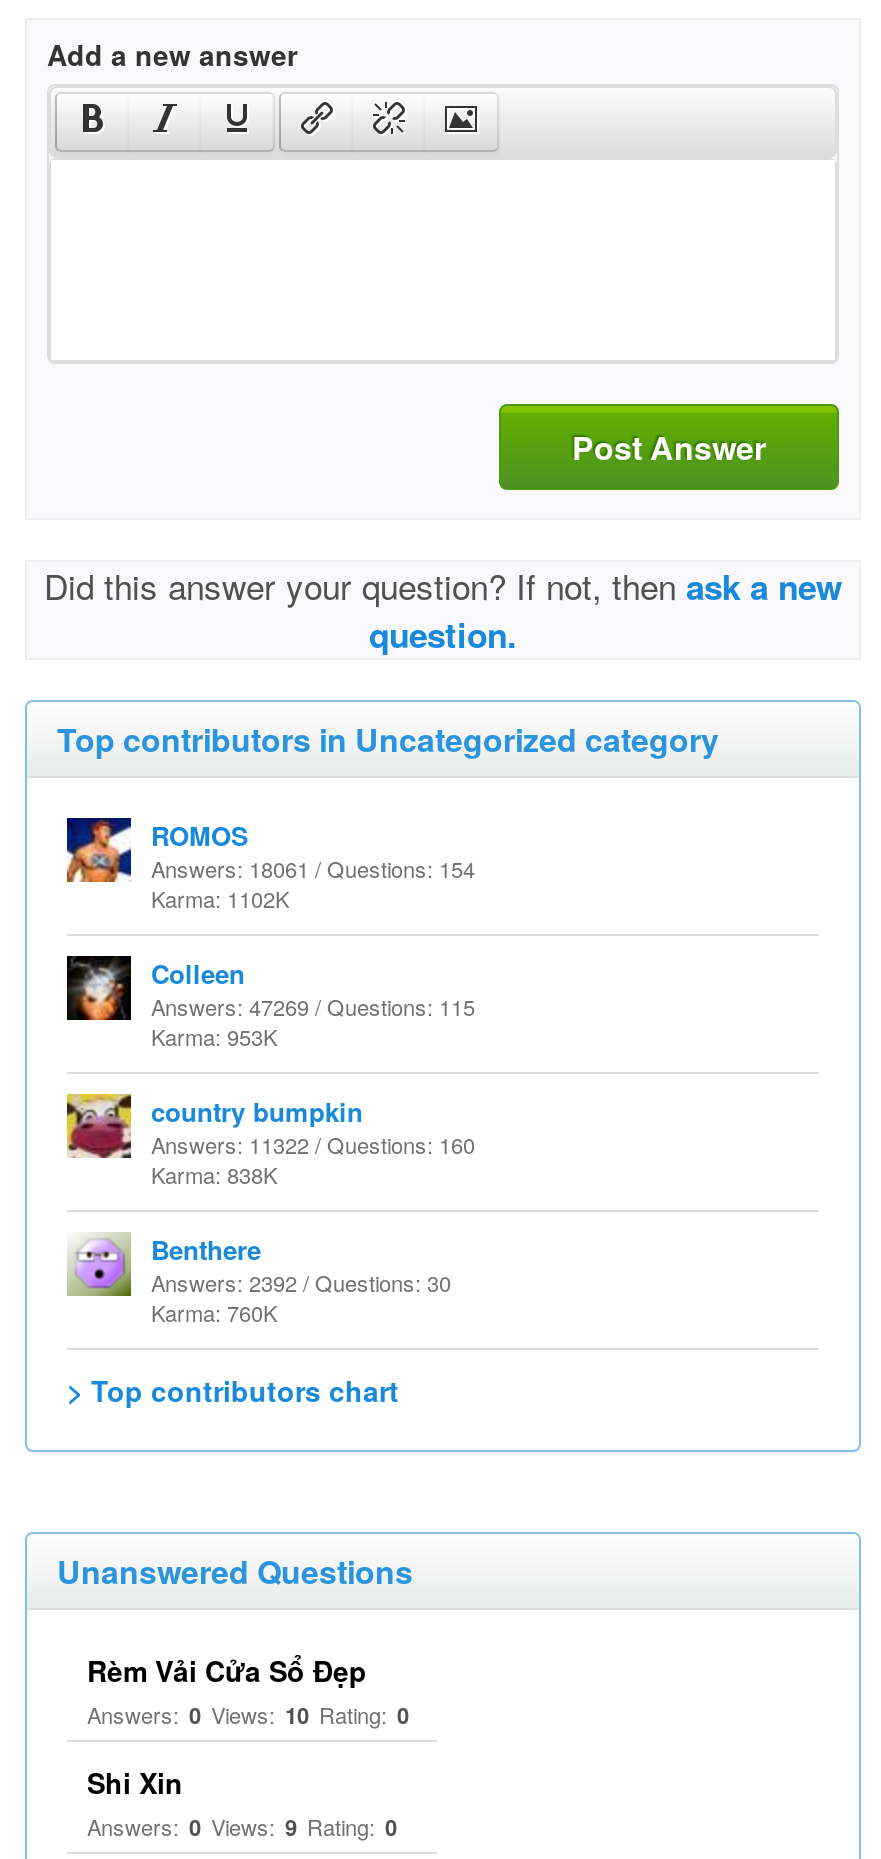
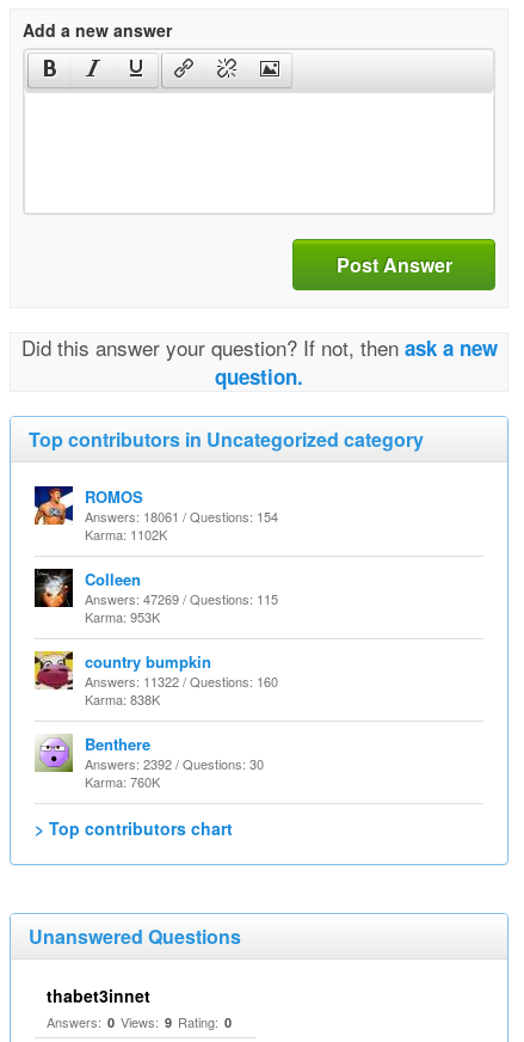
[87,1650,409,1802] Rèm Vải Cửa Sổ Đẹp | Answers: 0 Views: 10 Rating: 0 | Shi Xin -> [47,983,150,1007] thabet3innet

